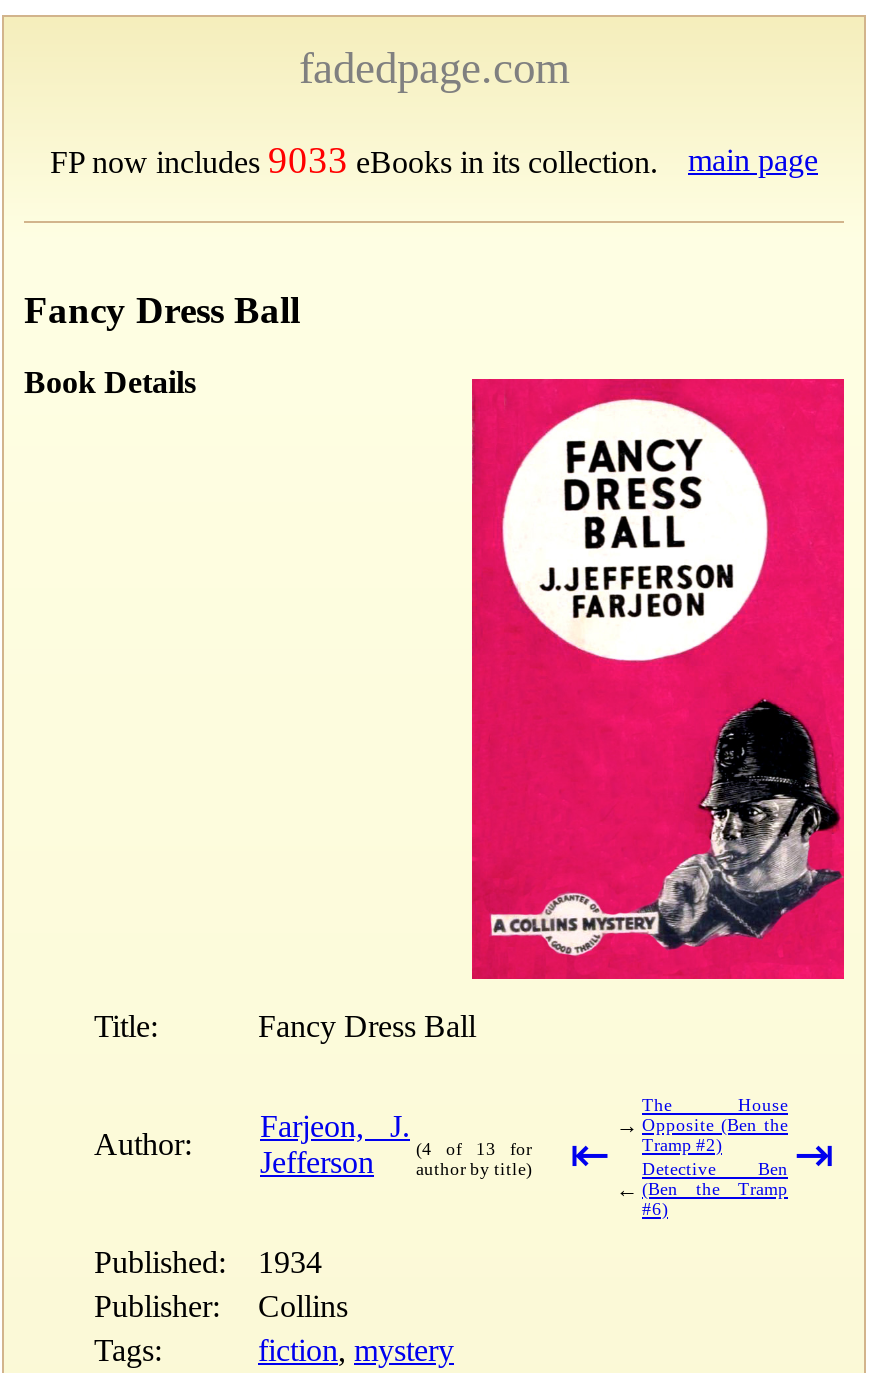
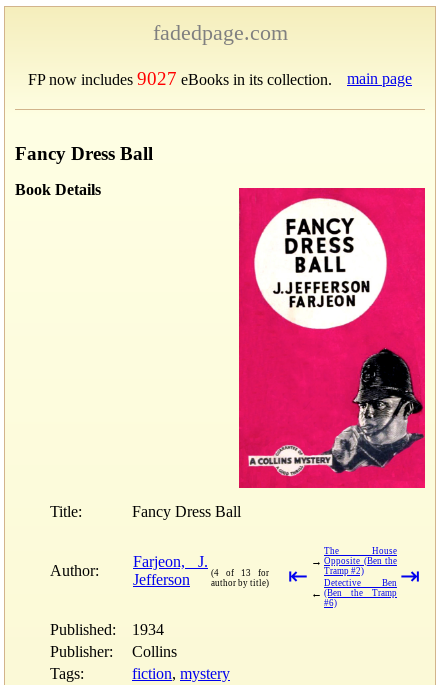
[50,139,658,181] FP now includes 9033 eBooks in its collection. -> [28,68,332,89] FP now includes 9027 eBooks in its collection.

